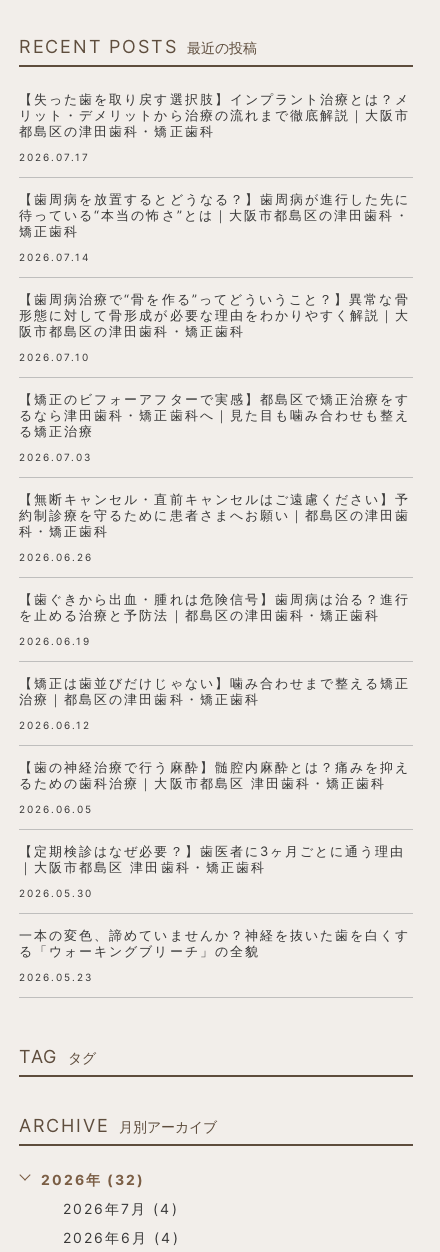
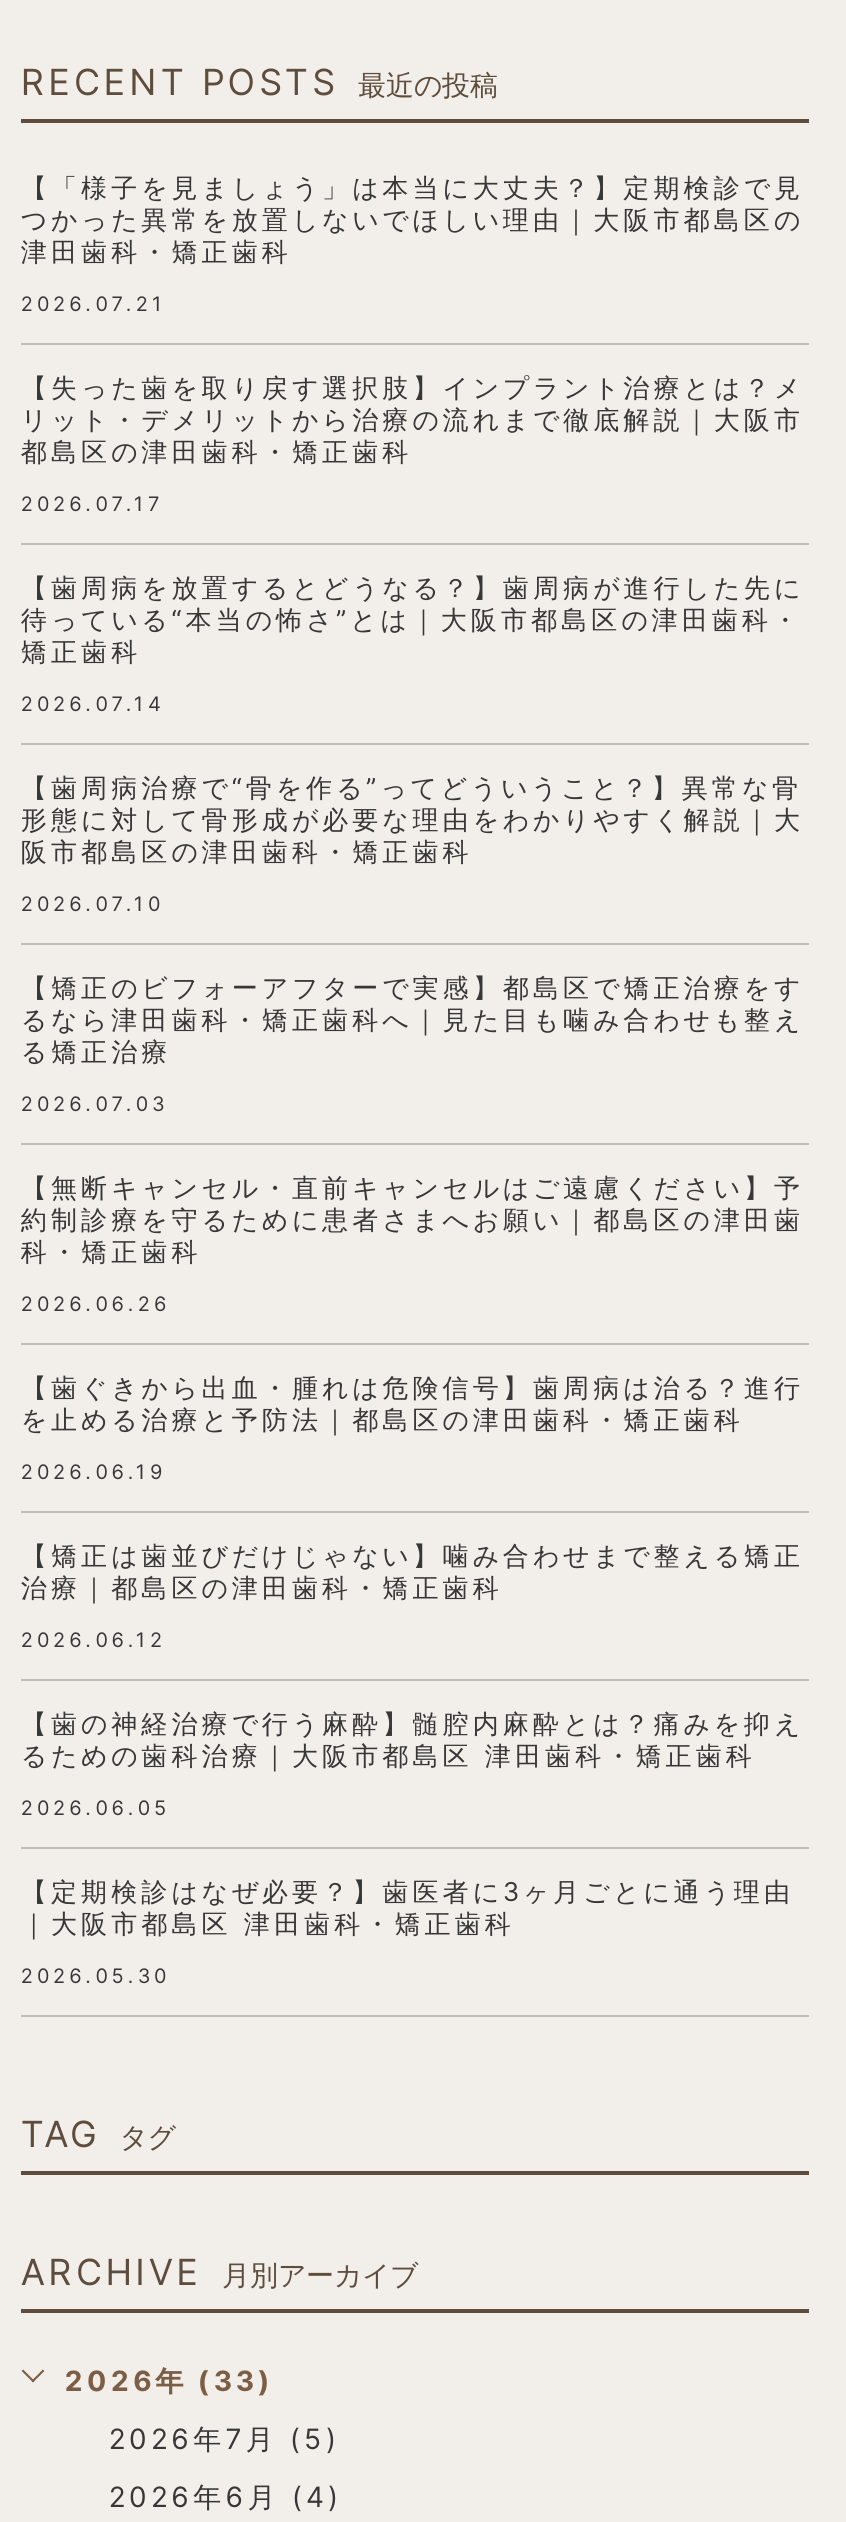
none -> [21,170,804,314] 【「様子を見ましょう」は本当に大丈夫？】定期検診で見 | つかった異常を放置しないでほしい理由｜大阪市都島区の | 津田歯科・矯正歯科 | 2026.07.21
moved [19,91,411,899] -> [21,370,804,1986]: 【失った歯を取り戻す選択肢】インプラント治療とは？メ | リット・デメリットから治療の流れまで徹底解説｜大阪市 | 都島区の津田歯科・矯正歯科 | ... | ｜大阪市都島区 津田歯科・矯正歯科 | 2026.05.30
[19,927,411,983] 一本の変色、諦めていませんか？神経を抜いた歯を白くす | る「ウォーキングブリーチ」の全貌 | 2026.05.23 -> none
[41,1171,145,1188] 2026年 (32) -> [65,2362,274,2396] 2026年 (33)
[63,1200,179,1217] 2026年7月 (4) -> [109,2420,340,2454] 2026年7月 (5)

